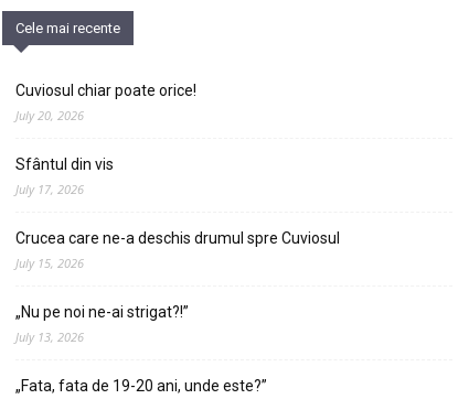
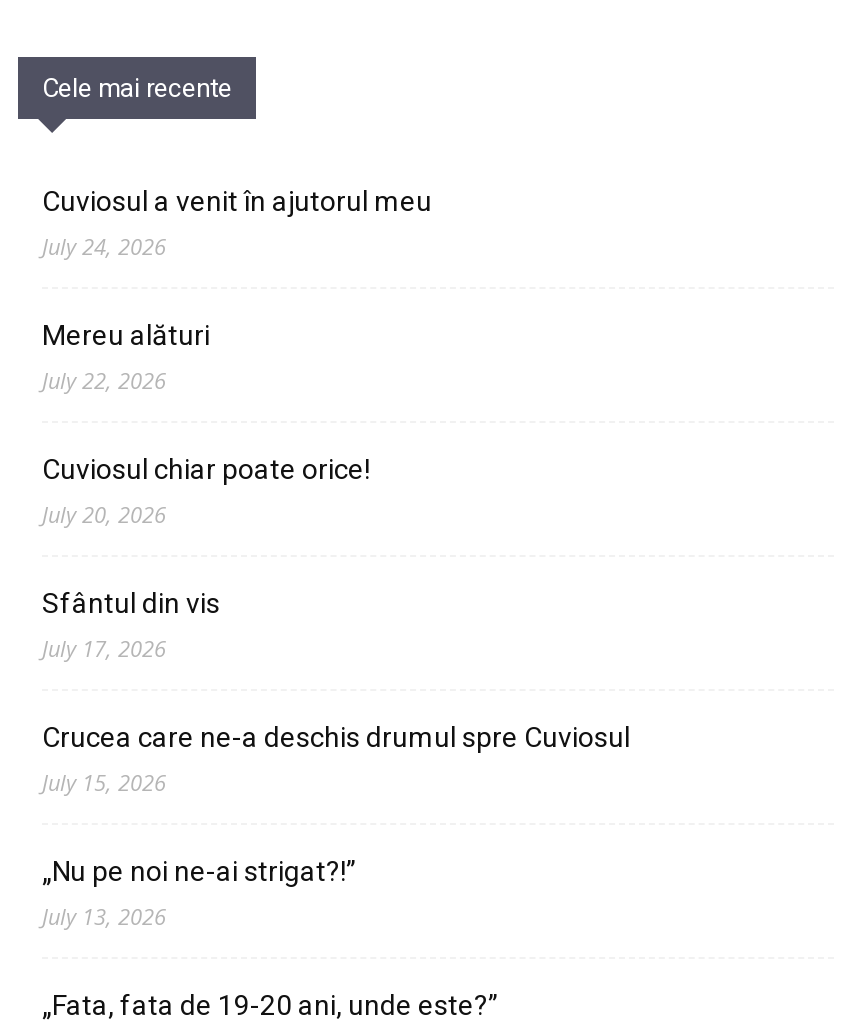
none -> [42,185,432,395] Cuviosul a venit în ajutorul meu | July 24, 2026 | Mereu alături | July 22, 2026

